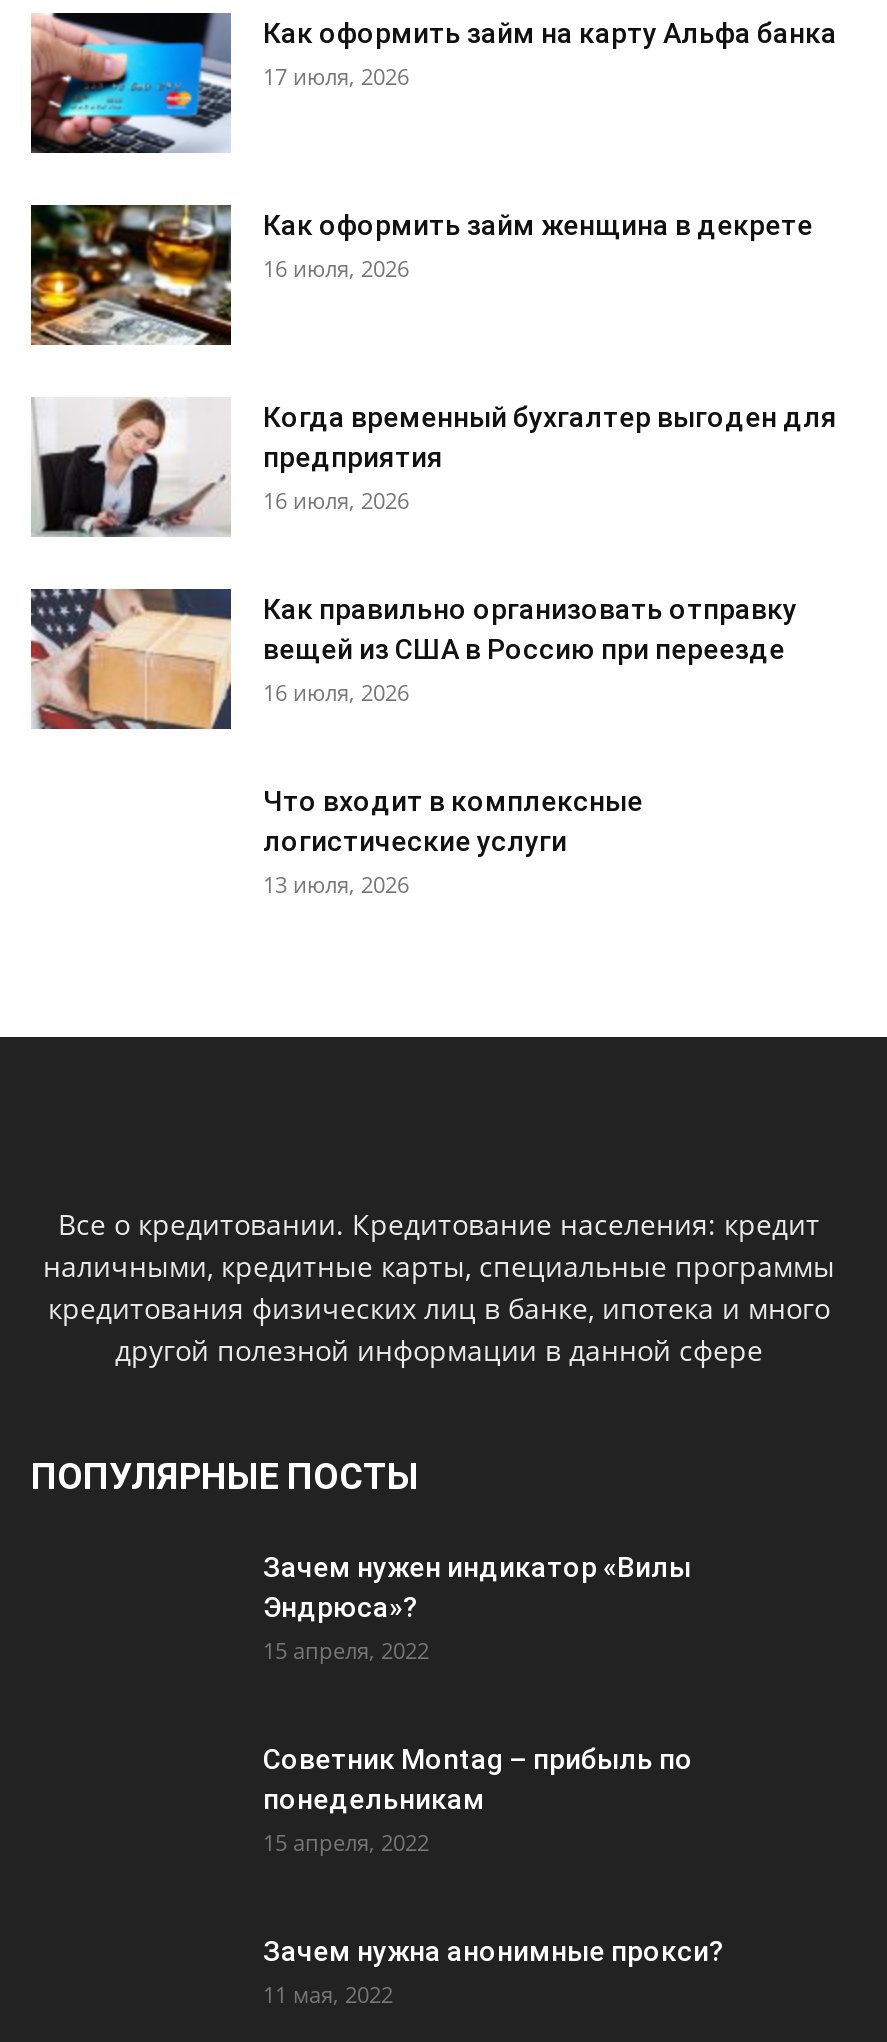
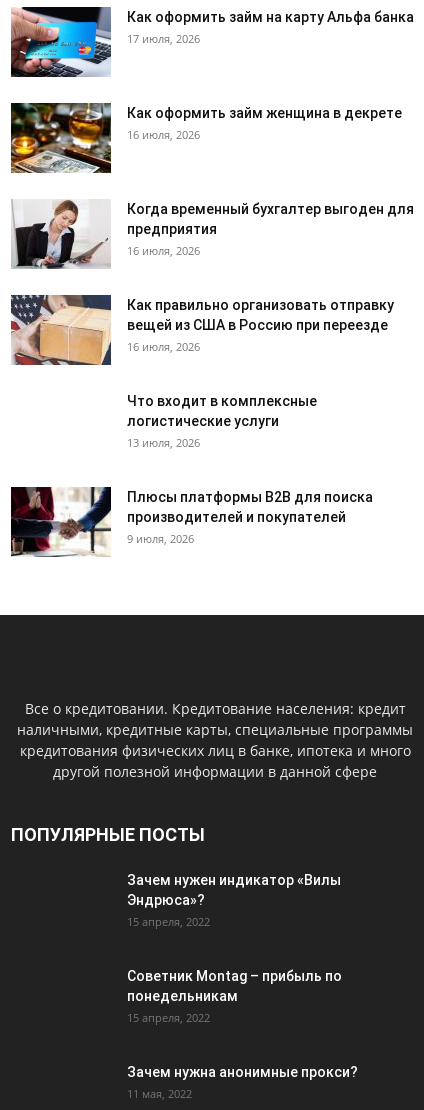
none -> [10,486,373,558] [image] | Плюсы платформы B2B для поиска | производителей и покупателей | 9 июля, 2026

